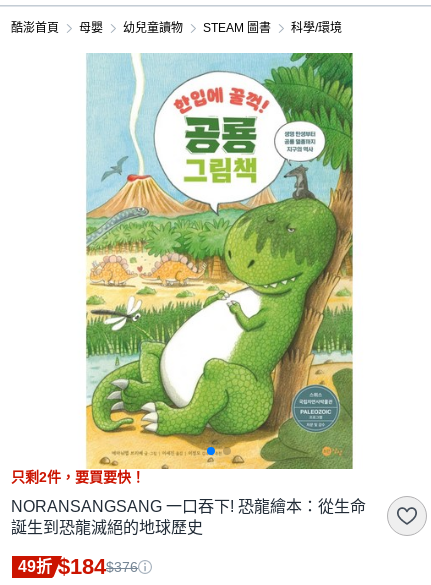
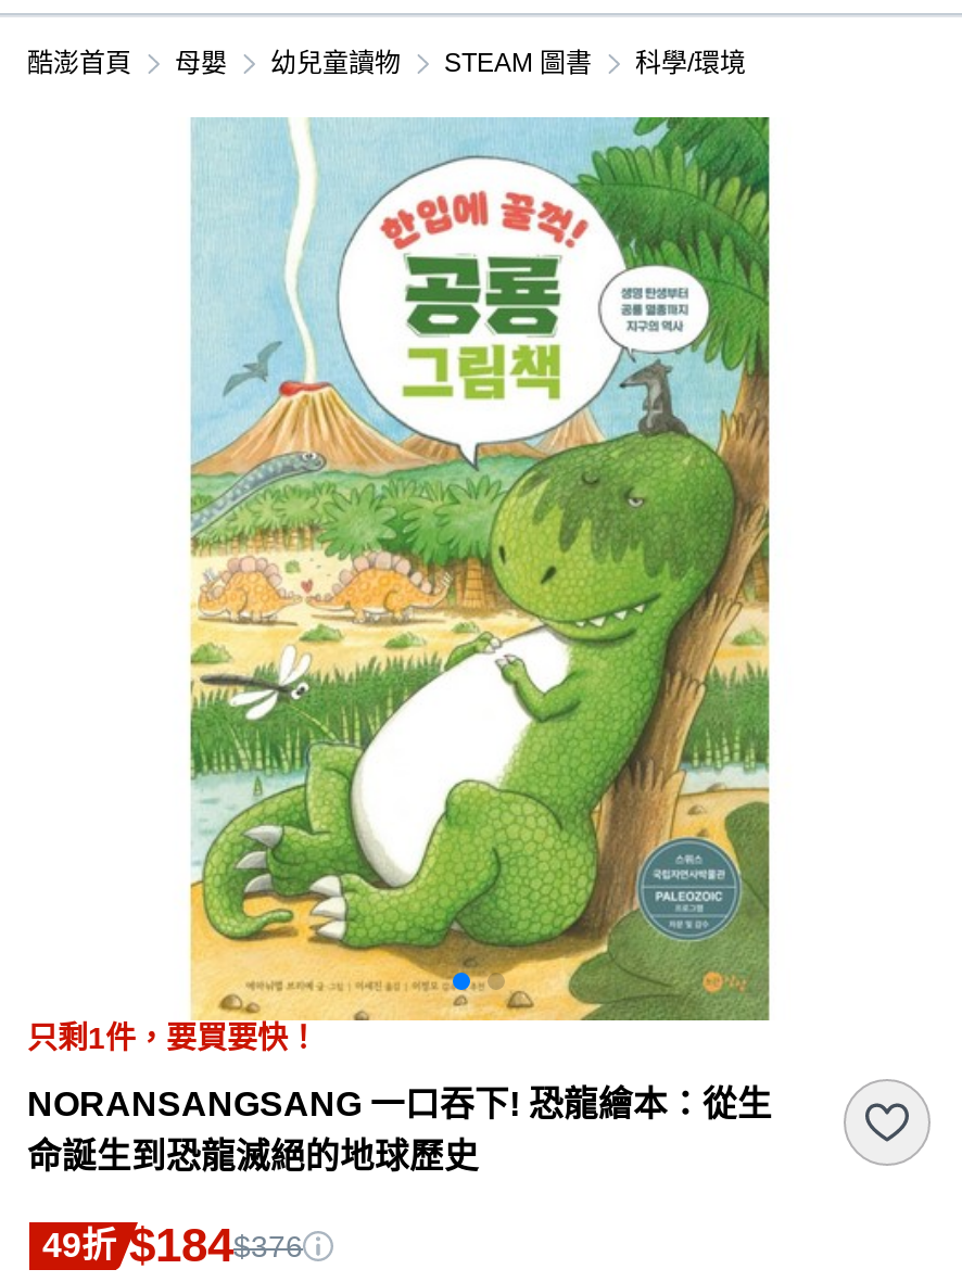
[11,469,145,485] 只剩2件，要買要快！ -> [27,1020,318,1055] 只剩1件，要買要快！

